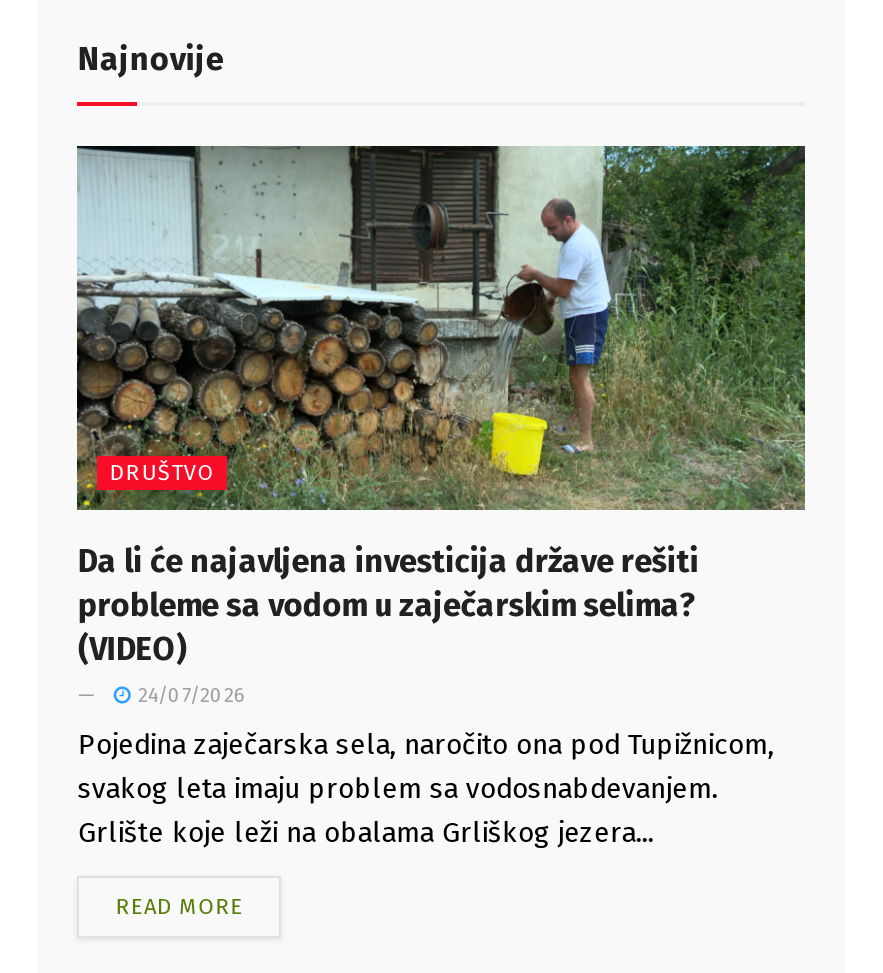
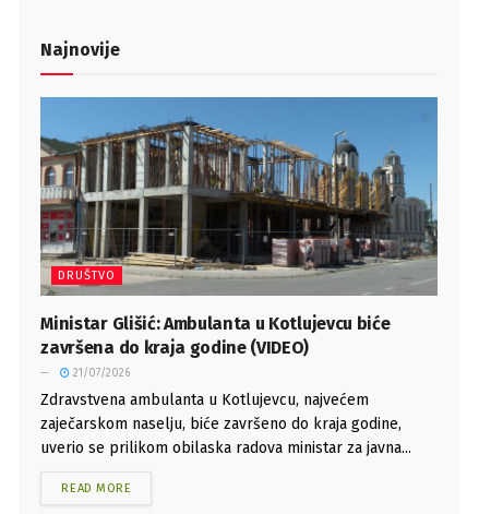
[77,144,807,707] [image] | Da li će najavljena investicija države rešiti | probleme sa vodom u zaječarskim selima? | (VIDEO) | 24/07/2026 -> [39,96,439,379] [image] | Ministar Glišić: Ambulanta u Kotlujevcu biće | završena do kraja godine (VIDEO) | 21/07/2026
[78,727,774,849] Pojedina zaječarska sela, naročito ona pod Tupižnicom, | svakog leta imaju problem sa vodosnabdevanjem. | Grlište koje leži na obalama Grliškog jezera... -> [41,390,412,457] Zdravstvena ambulanta u Kotlujevcu, najvećem | zaječarskom naselju, biće završeno do kraja godine, | uverio se prilikom obilaska radova ministar za javna...

